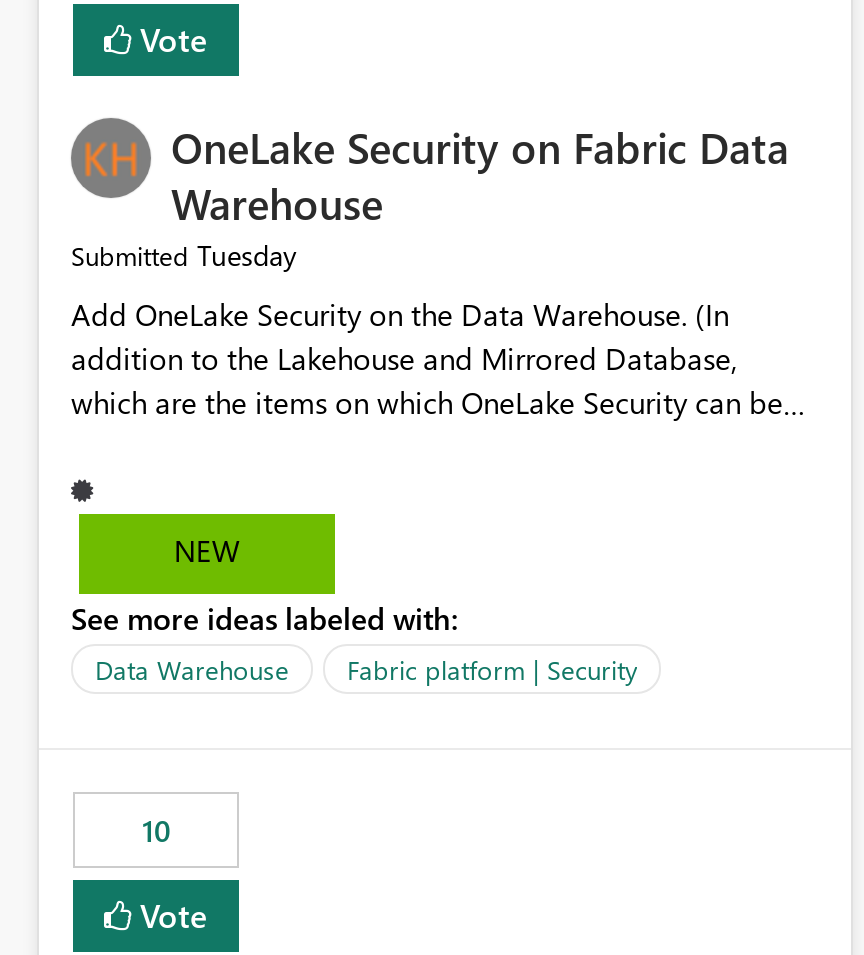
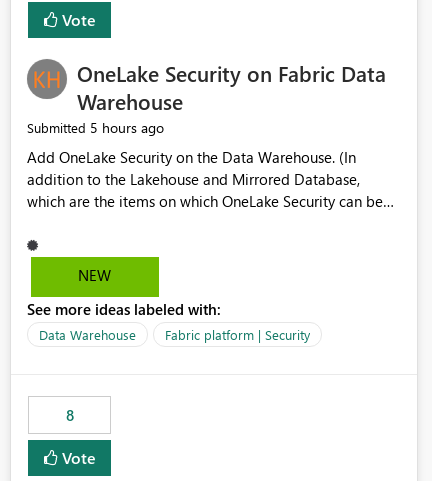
[71,237,297,275] Submitted Tuesday -> [27,118,164,137] Submitted 5 hours ago
[142,811,170,851] 10 -> [65,405,73,425] 8

